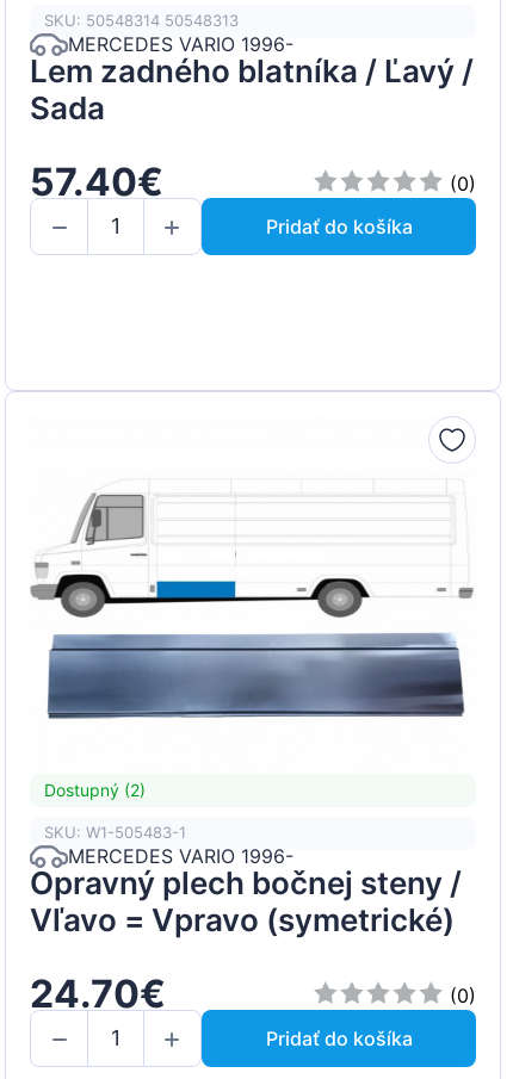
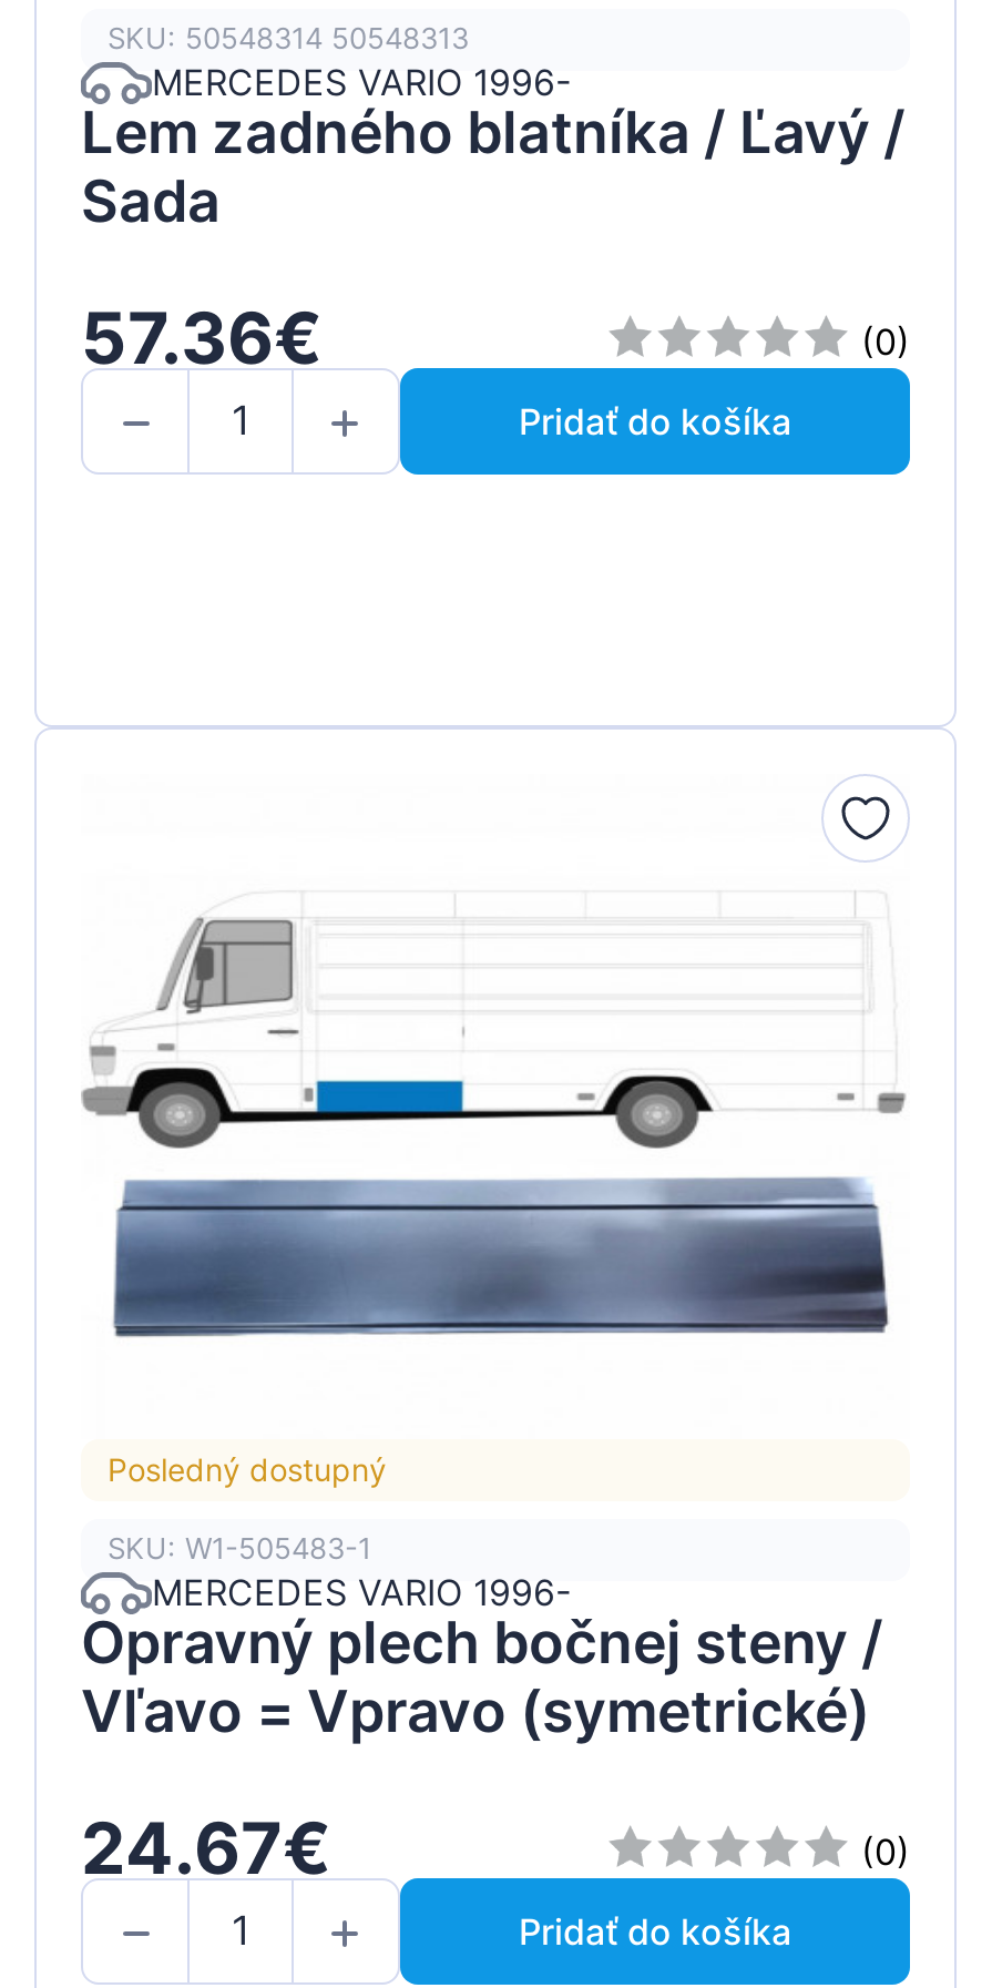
[30,159,163,205] 57.40€ -> [81,295,323,382] 57.36€
[44,780,146,801] Dostupný (2) -> [108,1451,387,1489] Posledný dostupný
[30,971,166,1017] 24.70€ -> [81,1805,331,1892] 24.67€

